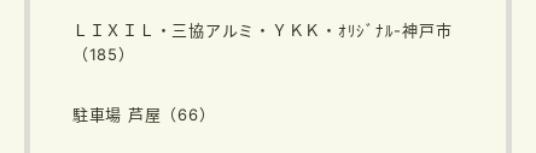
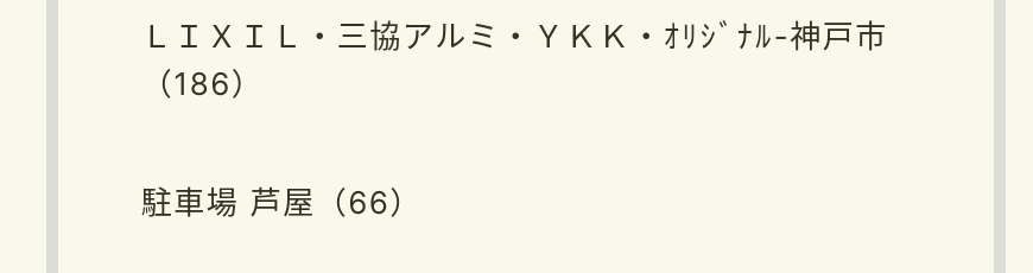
[72,45,135,64] （185） -> [141,64,264,102] （186）

